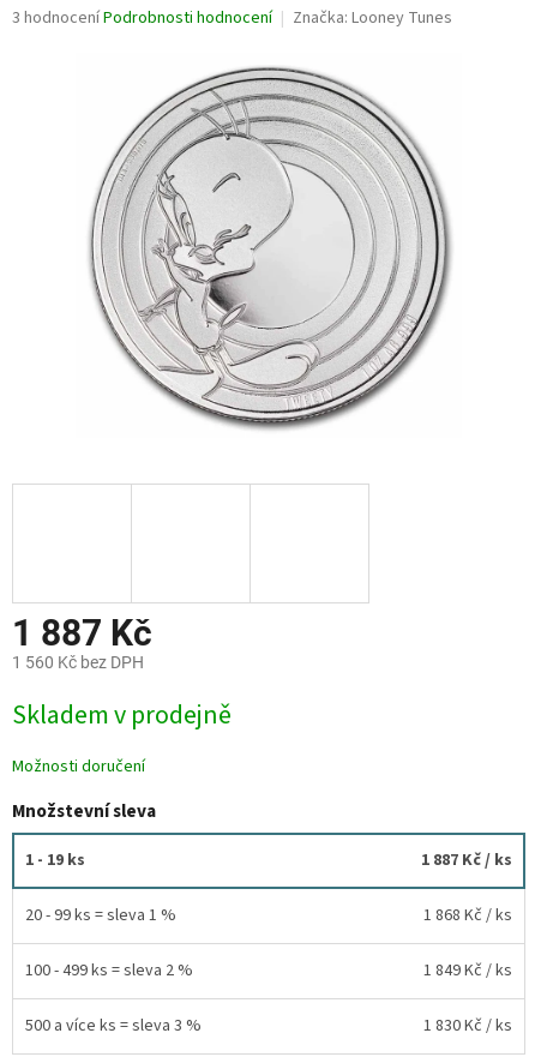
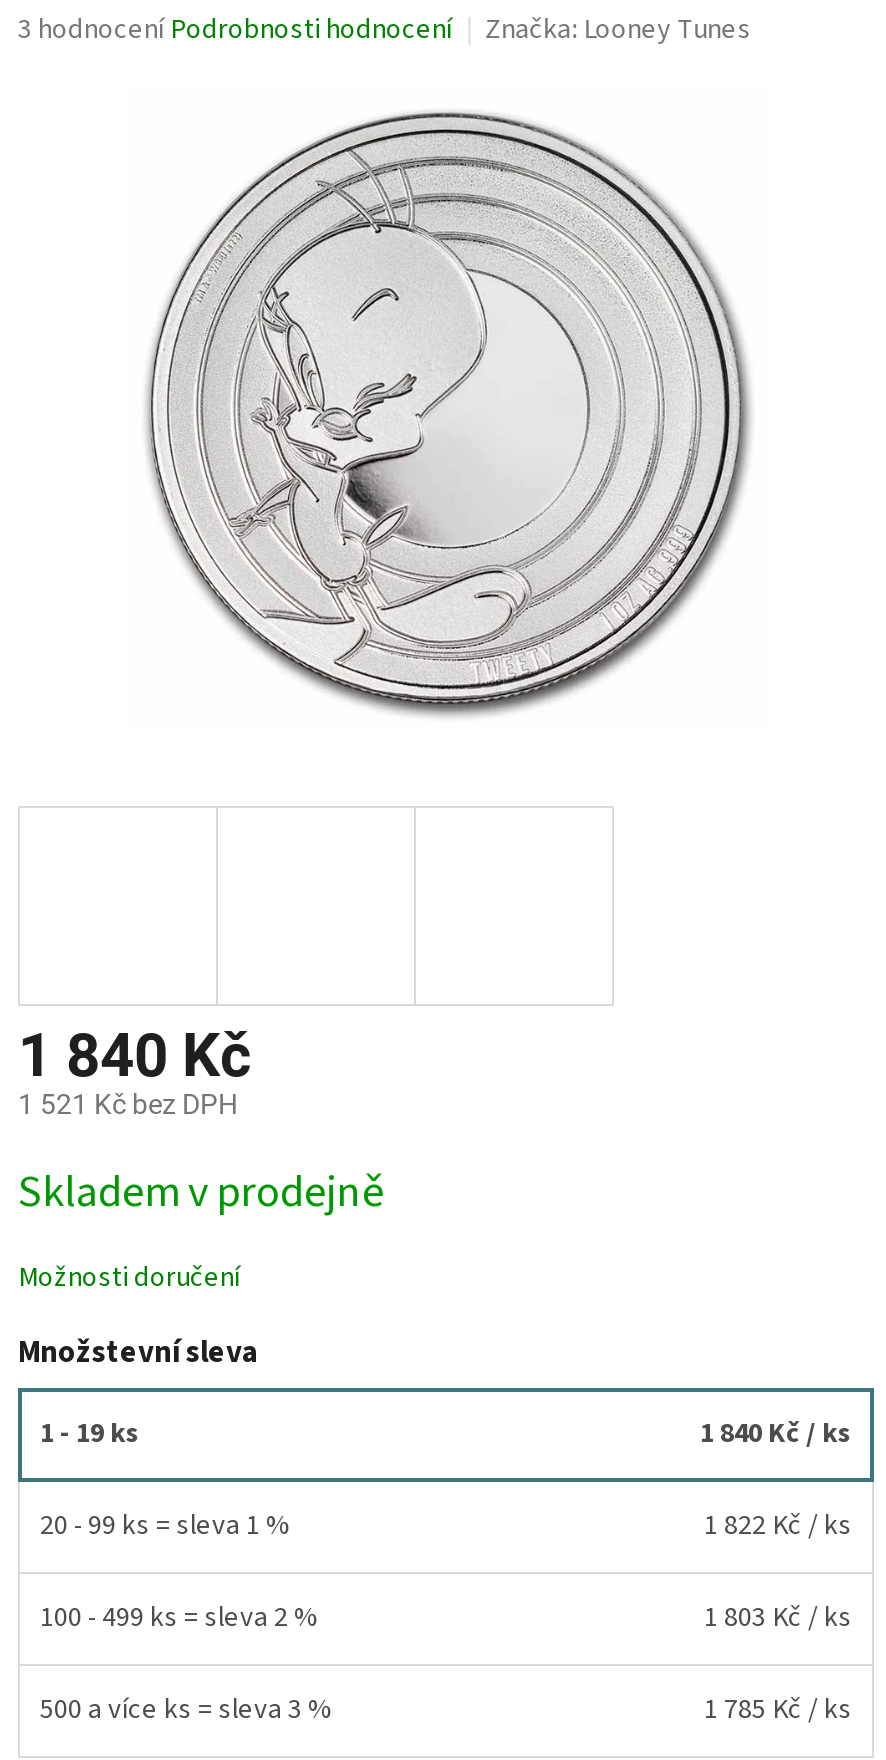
[12,612,152,654] 1 887 Kč -> [18,1020,252,1090] 1 840 Kč
[12,653,144,672] 1 560 Kč bez DPH -> [18,1088,238,1120] 1 521 Kč bez DPH
[421,848,512,872] 1 887 Kč / ks -> [700,1413,852,1453] 1 840 Kč / ks
[423,903,512,927] 1 868 Kč / ks -> [704,1505,852,1545] 1 822 Kč / ks
[423,958,512,982] 1 849 Kč / ks -> [704,1597,852,1637] 1 803 Kč / ks
[423,1013,512,1037] 1 830 Kč / ks -> [704,1689,852,1729] 1 785 Kč / ks

